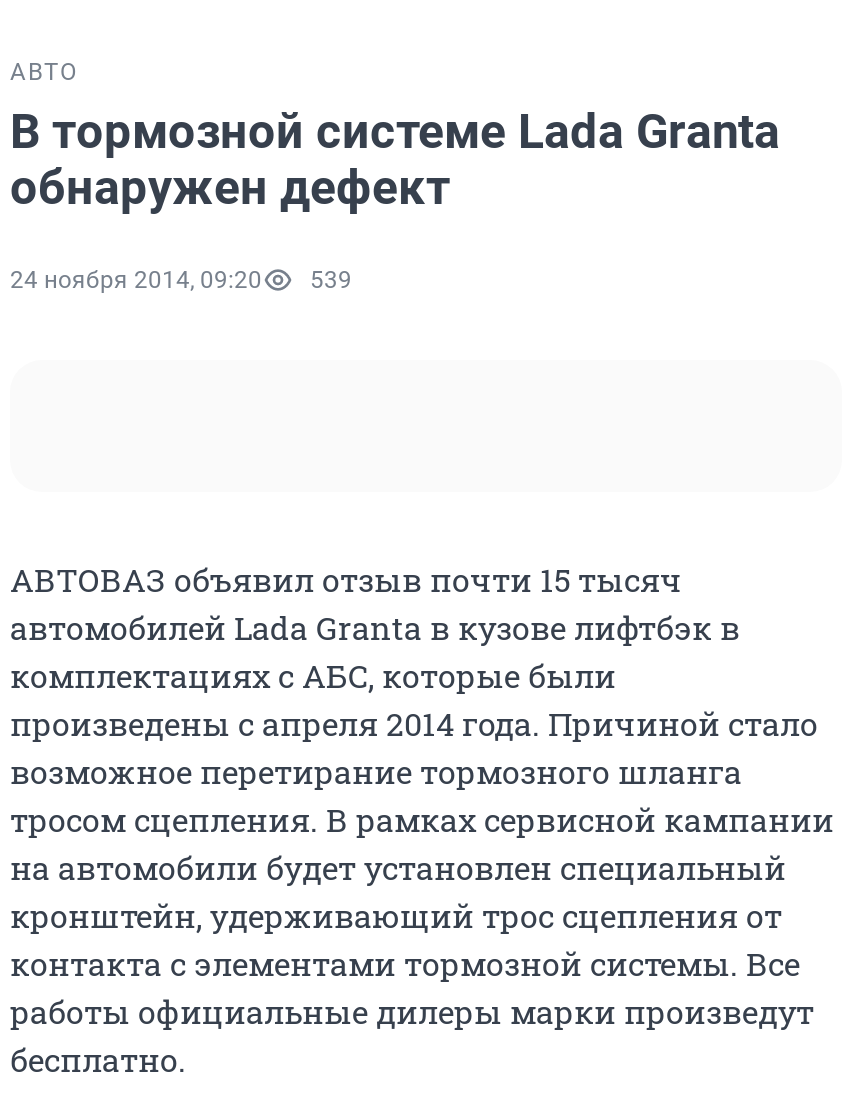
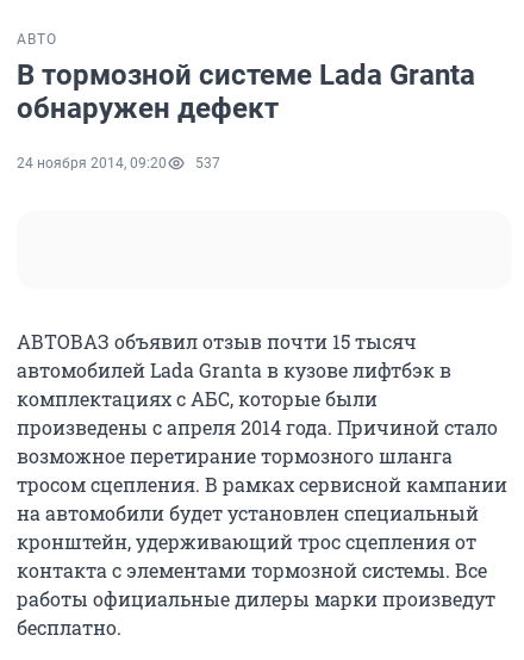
[10,266,352,294] 24 ноября 2014, 09:20 539 -> [17,155,220,172] 24 ноября 2014, 09:20 537

